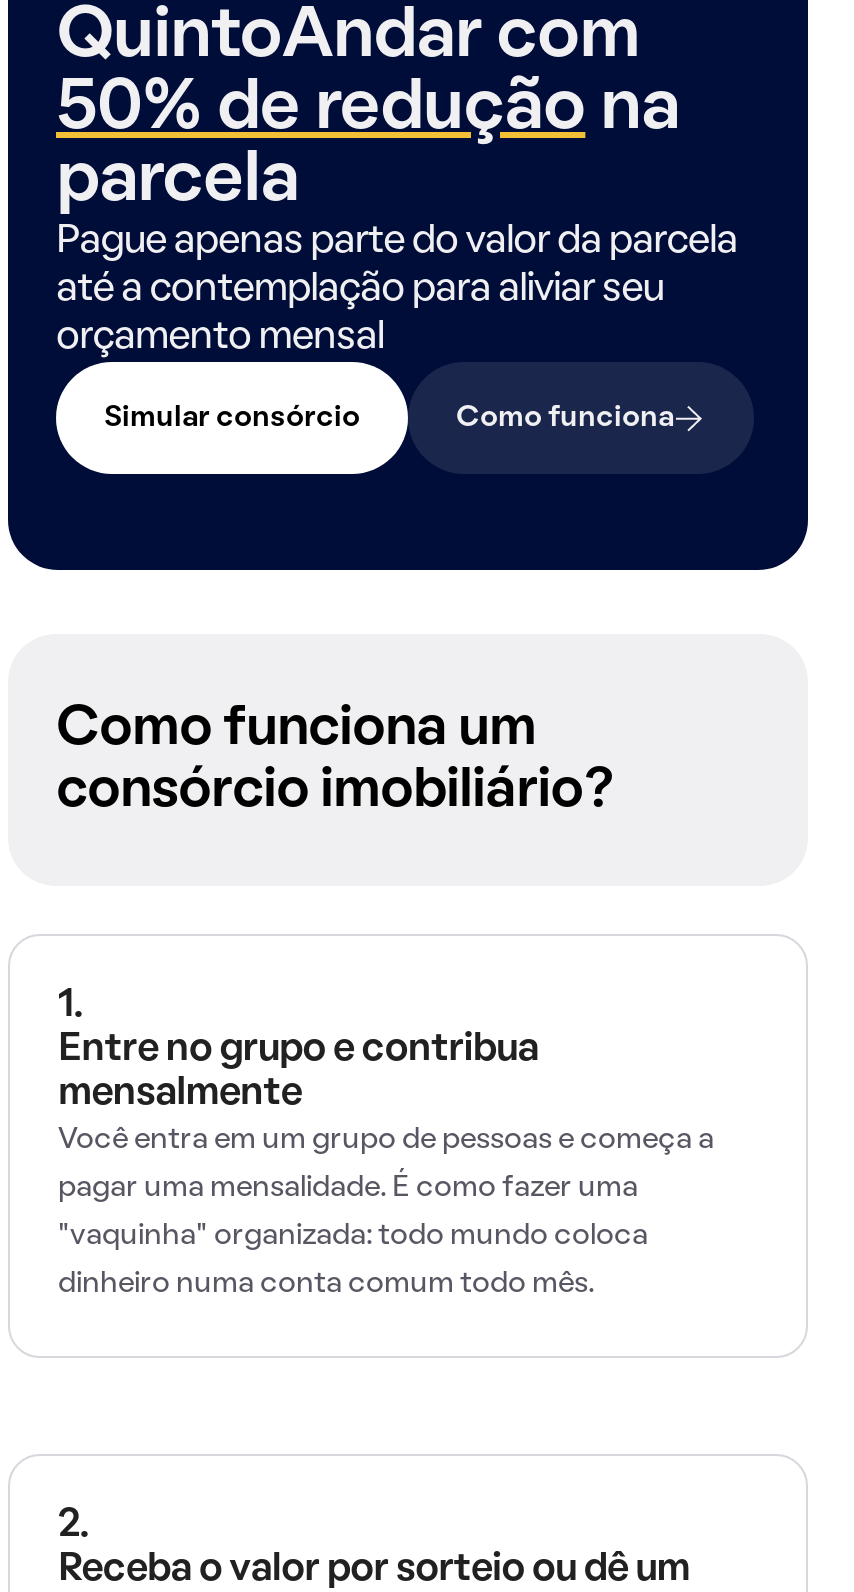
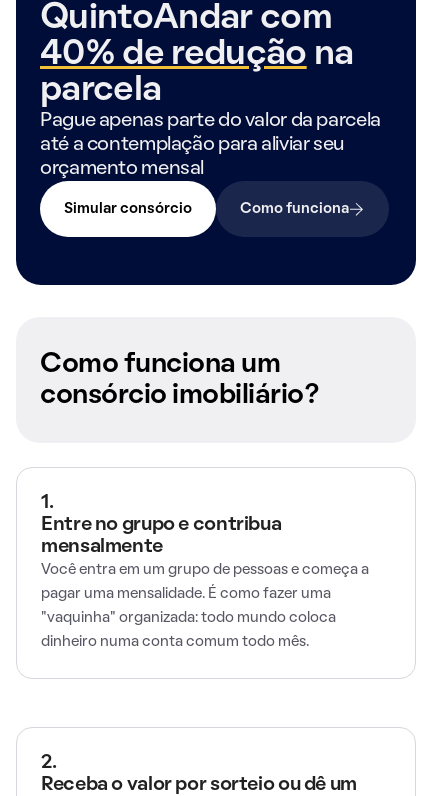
[56,78,679,142] 50% de redução na -> [40,39,354,71] 40% de redução na

